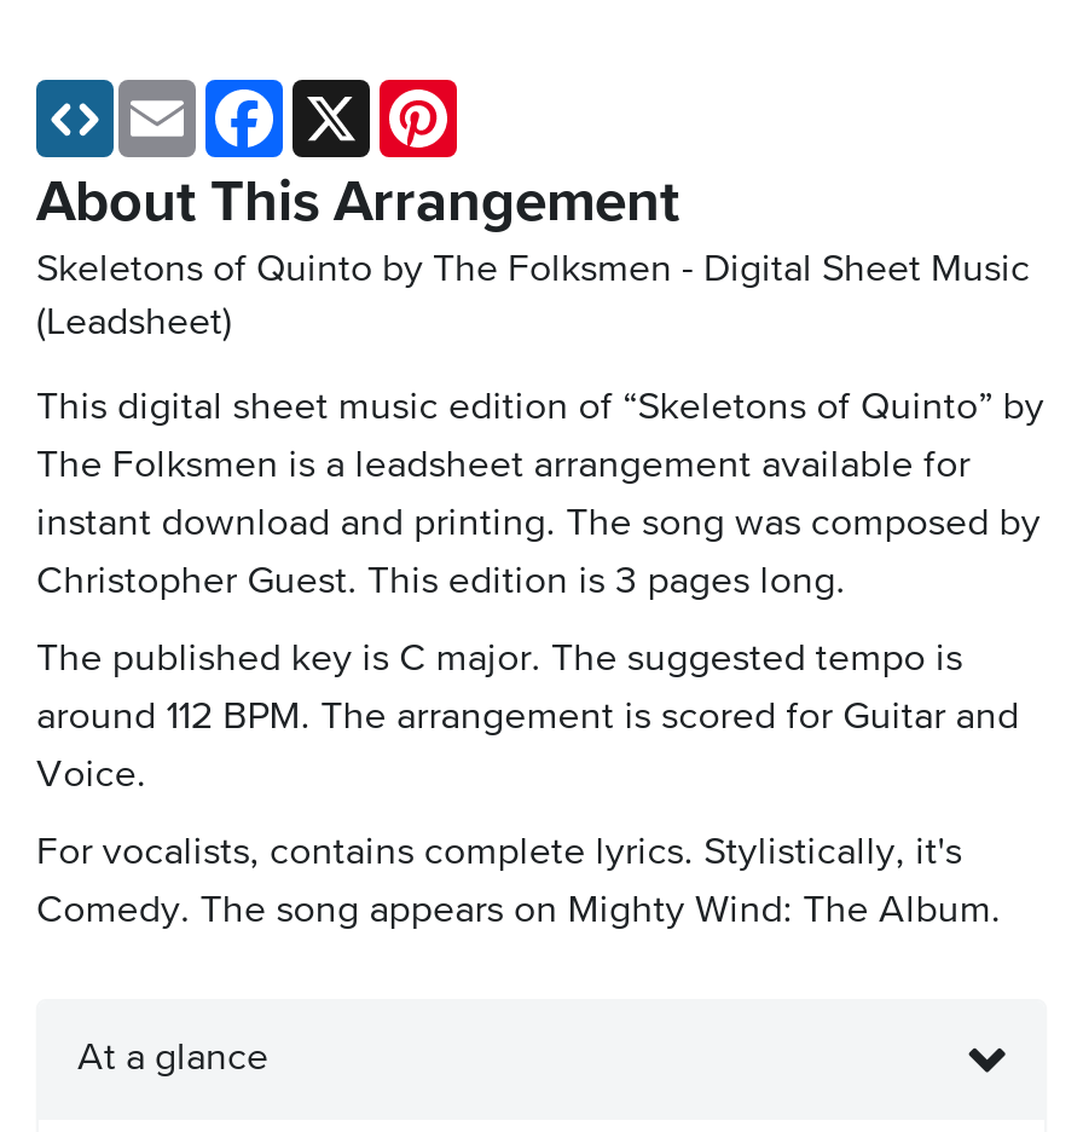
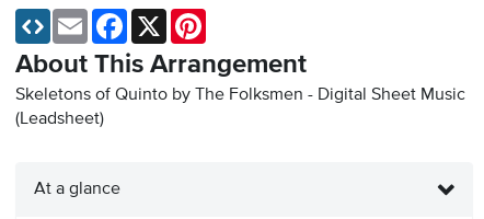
[36,390,1044,932] This digital sheet music edition of “Skeletons of Quinto” by | The Folksmen is a leadsheet arrangement available for | instant download and printing. The song was composed by | Christopher Guest. This edition is 3 pages long. | The published key is C major. The suggested tempo is | around 112 BPM. The arrangement is scored for Guitar and | Voice. | For vocalists, contains complete lyrics. Stylistically, it's | Comedy. The song appears on Mighty Wind: The Album. -> none

